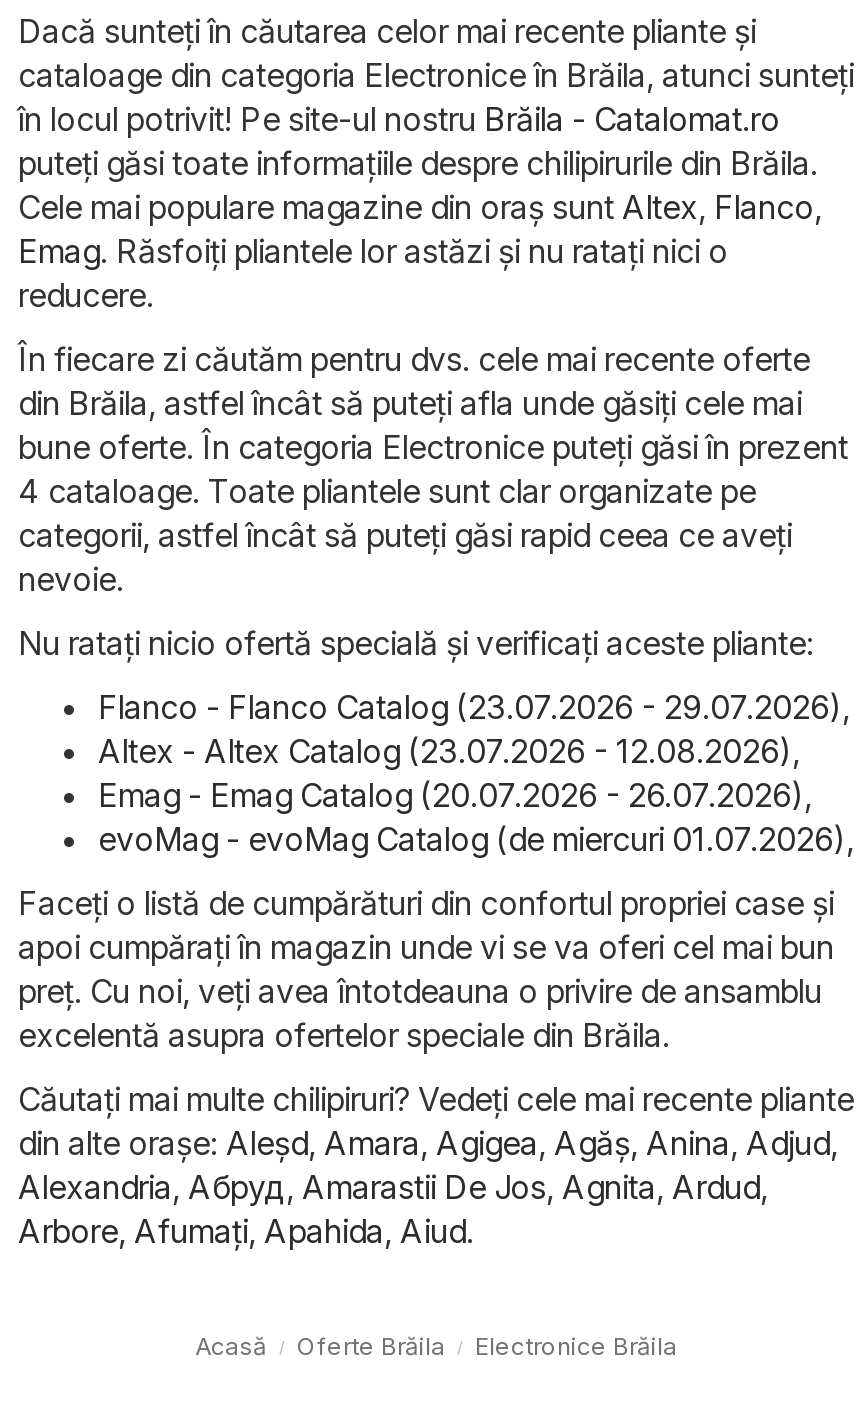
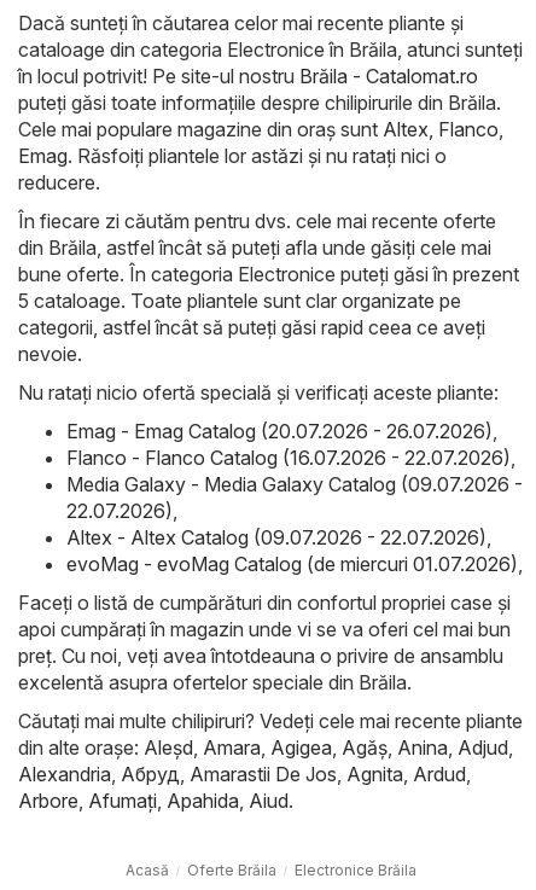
[18,471,756,511] 4 cataloage. Toate pliantele sunt clar organizate pe -> [18,288,461,313] 5 cataloage. Toate pliantele sunt clar organizate pe
[98,687,850,771] Flanco - Flanco Catalog (23.07.2026 - 29.07.2026), | Altex - Altex Catalog (23.07.2026 - 12.08.2026), -> none
moved [98,775,812,815] -> [66,419,497,443]: Emag - Emag Catalog (20.07.2026 - 26.07.2026),
none -> [66,445,523,549] Flanco - Flanco Catalog (16.07.2026 - 22.07.2026), | Media Galaxy - Media Galaxy Catalog (09.07.2026 - | 22.07.2026), | Altex - Altex Catalog (09.07.2026 - 22.07.2026),

